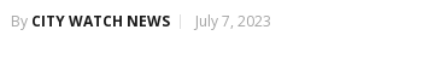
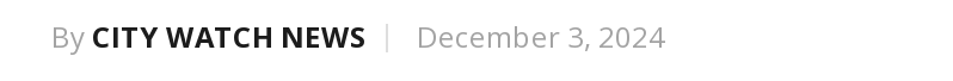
[11,11,271,32] By CITY WATCH NEWS July 7, 2023 -> [51,17,665,57] By CITY WATCH NEWS December 3, 2024

